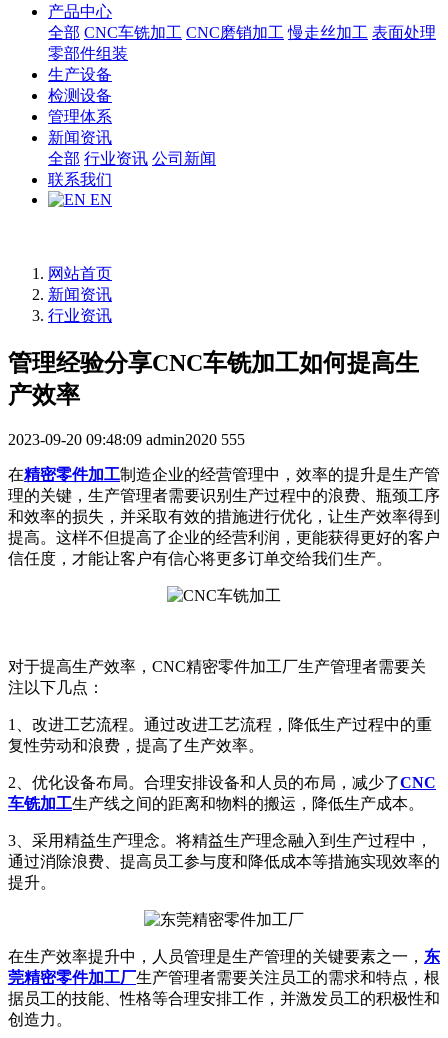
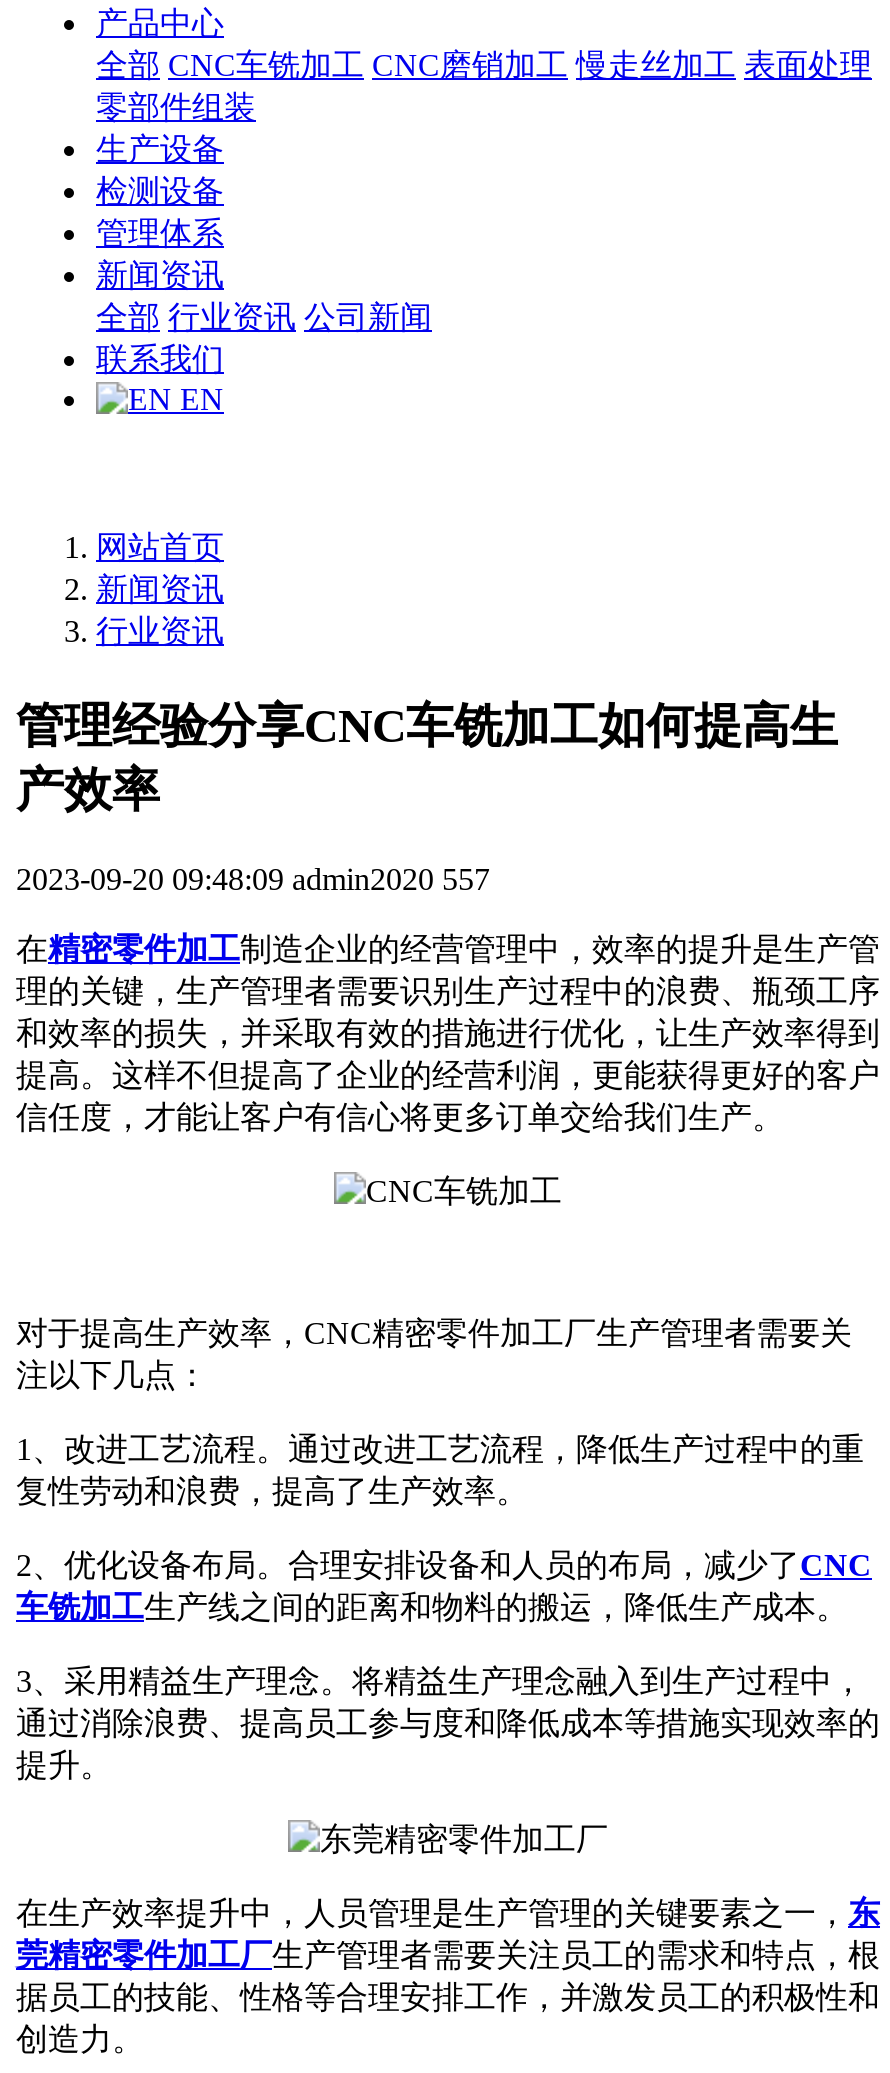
[8,431,245,448] 2023-09-20 09:48:09 admin2020 555 -> [16,862,490,896] 2023-09-20 09:48:09 admin2020 557

